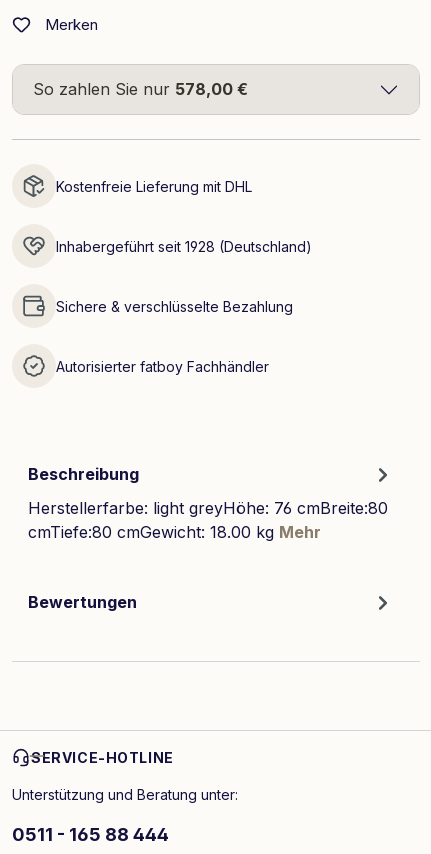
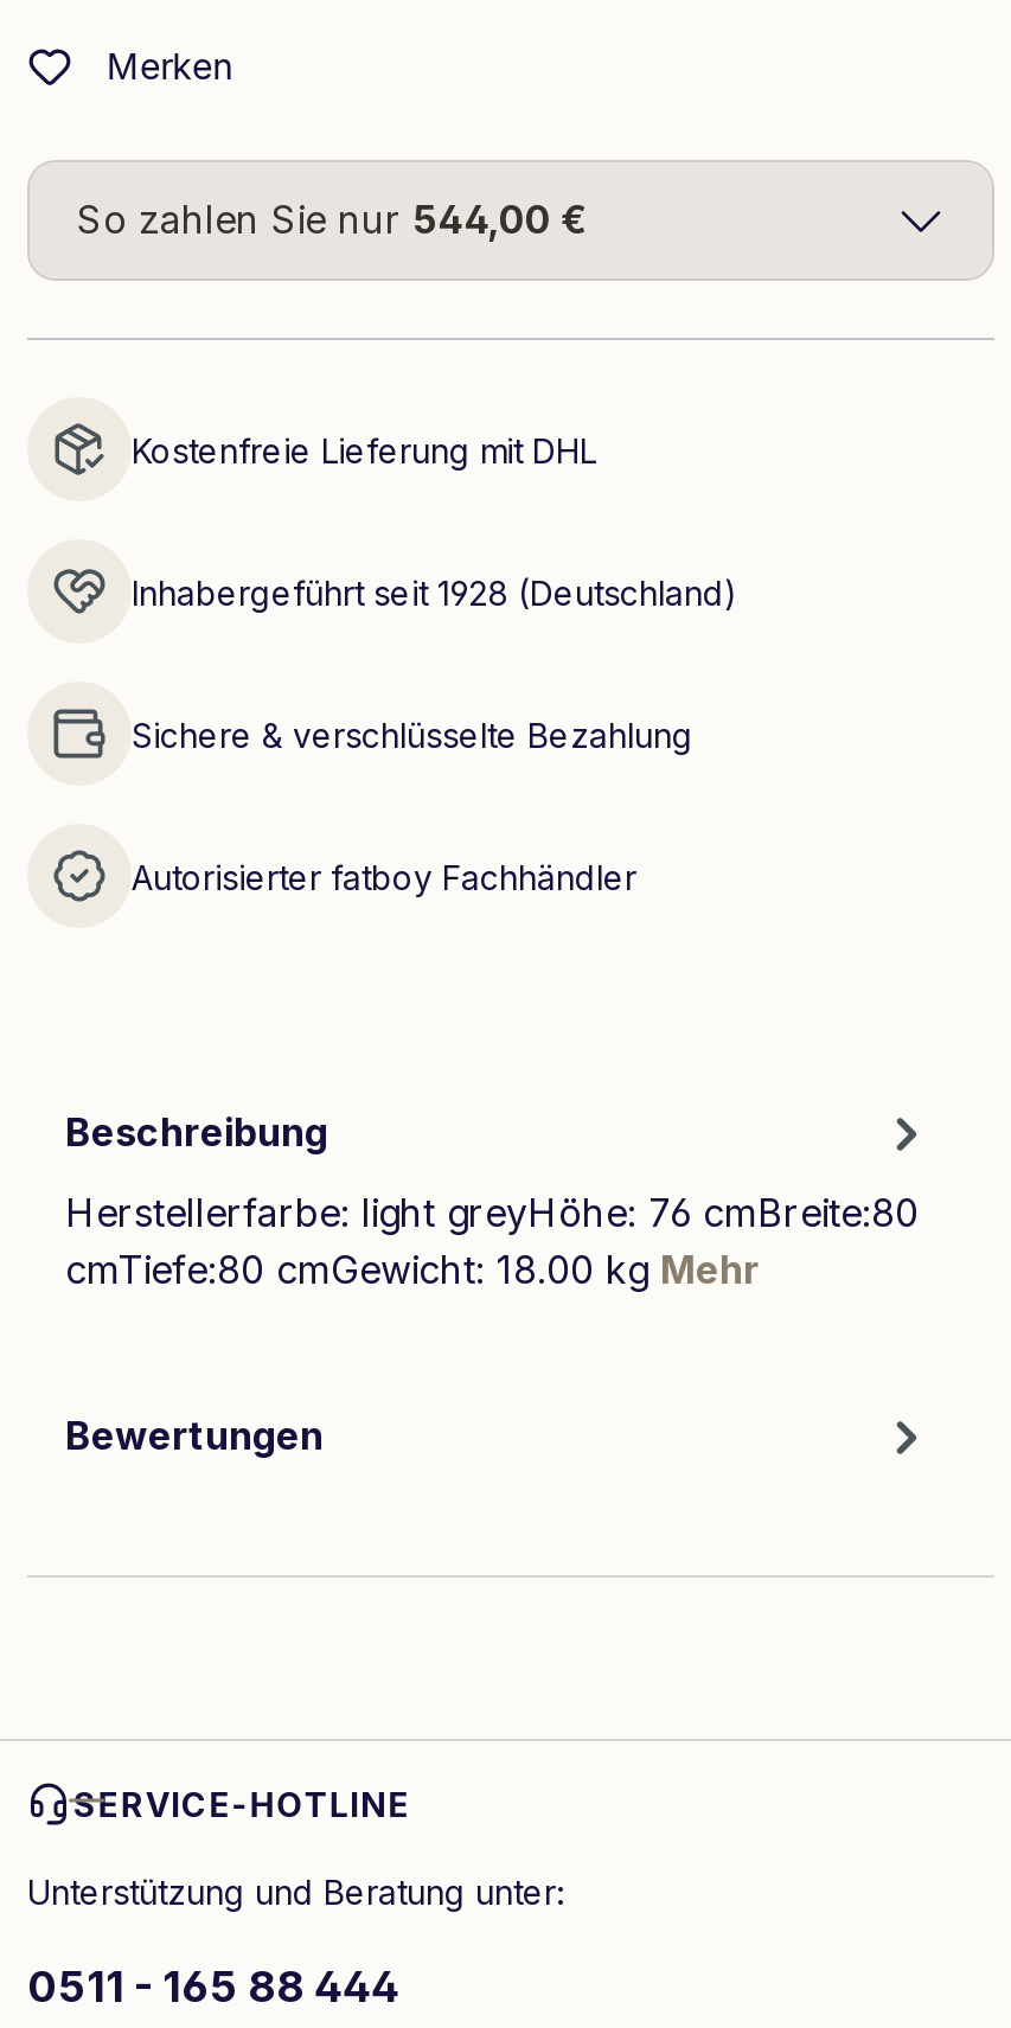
[33,79,248,99] So zahlen Sie nur 578,00 € -> [77,196,587,243] So zahlen Sie nur 544,00 €

